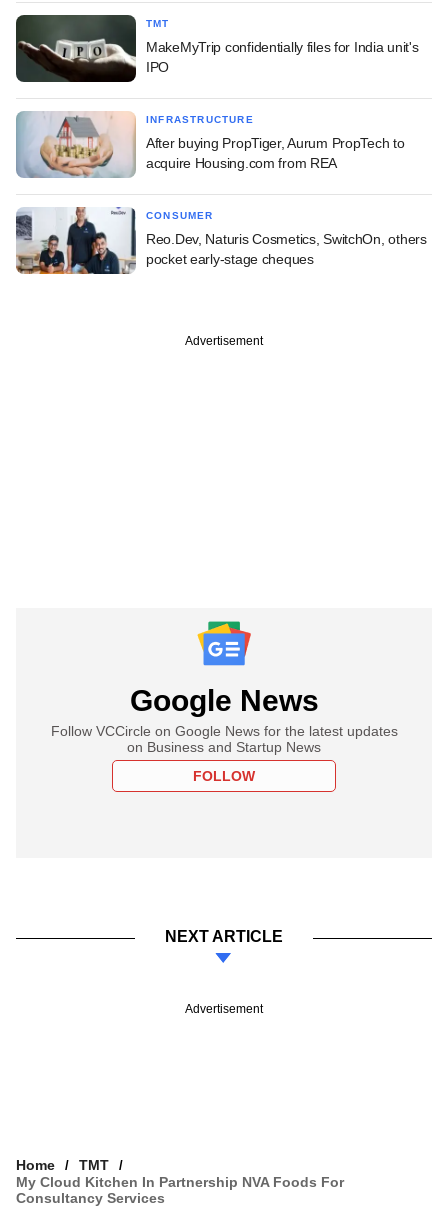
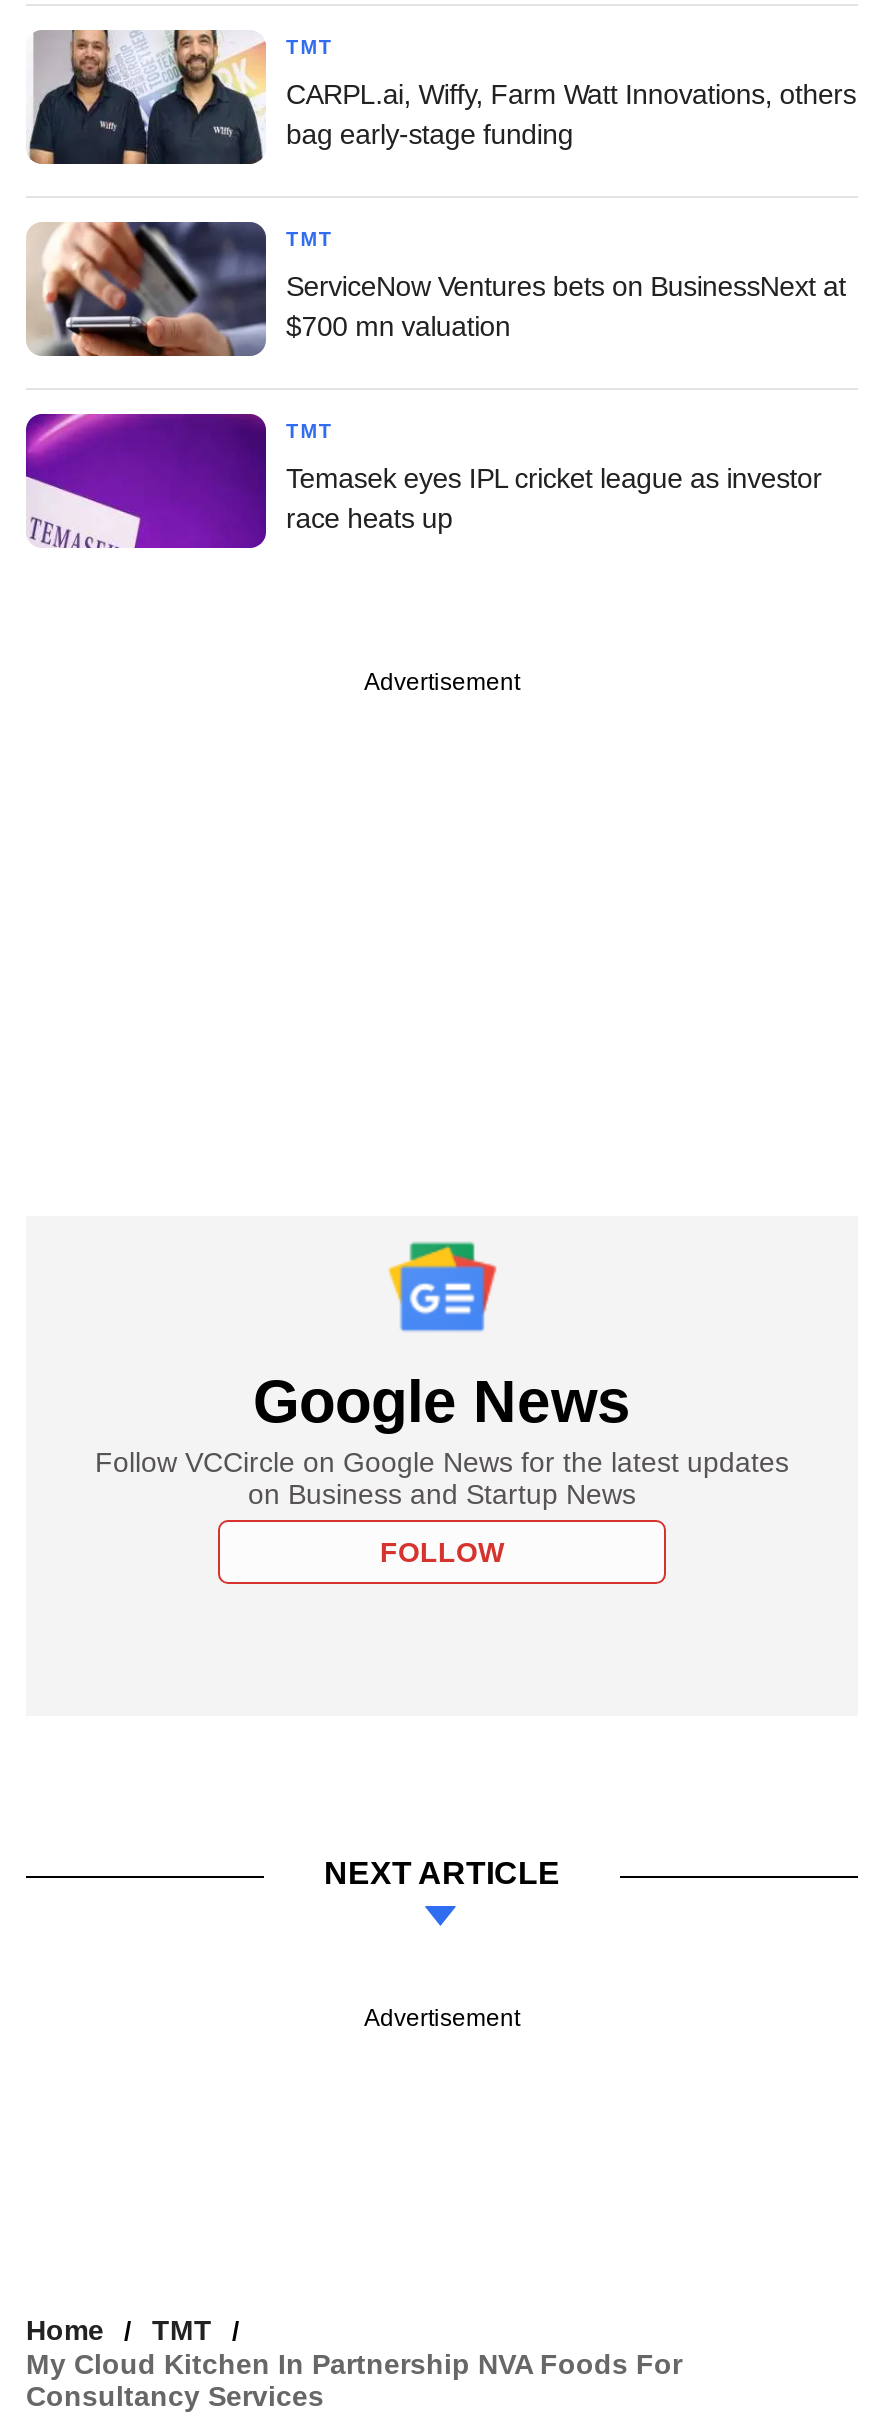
[15,14,419,83] [image] | MakeMyTrip confidentially files for India unit's | IPO -> [26,28,856,166] [image] | CARPL.ai, Wiffy, Farm Watt Innovations, others | bag early-stage funding
[16,111,254,178] [image] | INFRASTRUCTURE -> [26,220,333,358] [image] | TMT
[146,135,404,171] After buying PropTiger, Aurum PropTech to | acquire Housing.com from REA -> [286,270,846,342] ServiceNow Ventures bets on BusinessNext at | $700 mn valuation
[15,206,214,275] [image] | CONSUMER -> [24,412,333,550] [image] | TMT
[146,231,427,267] Reo.Dev, Naturis Cosmetics, SwitchOn, others | pocket early-stage cheques -> [286,462,822,534] Temasek eyes IPL cricket league as investor | race heats up

